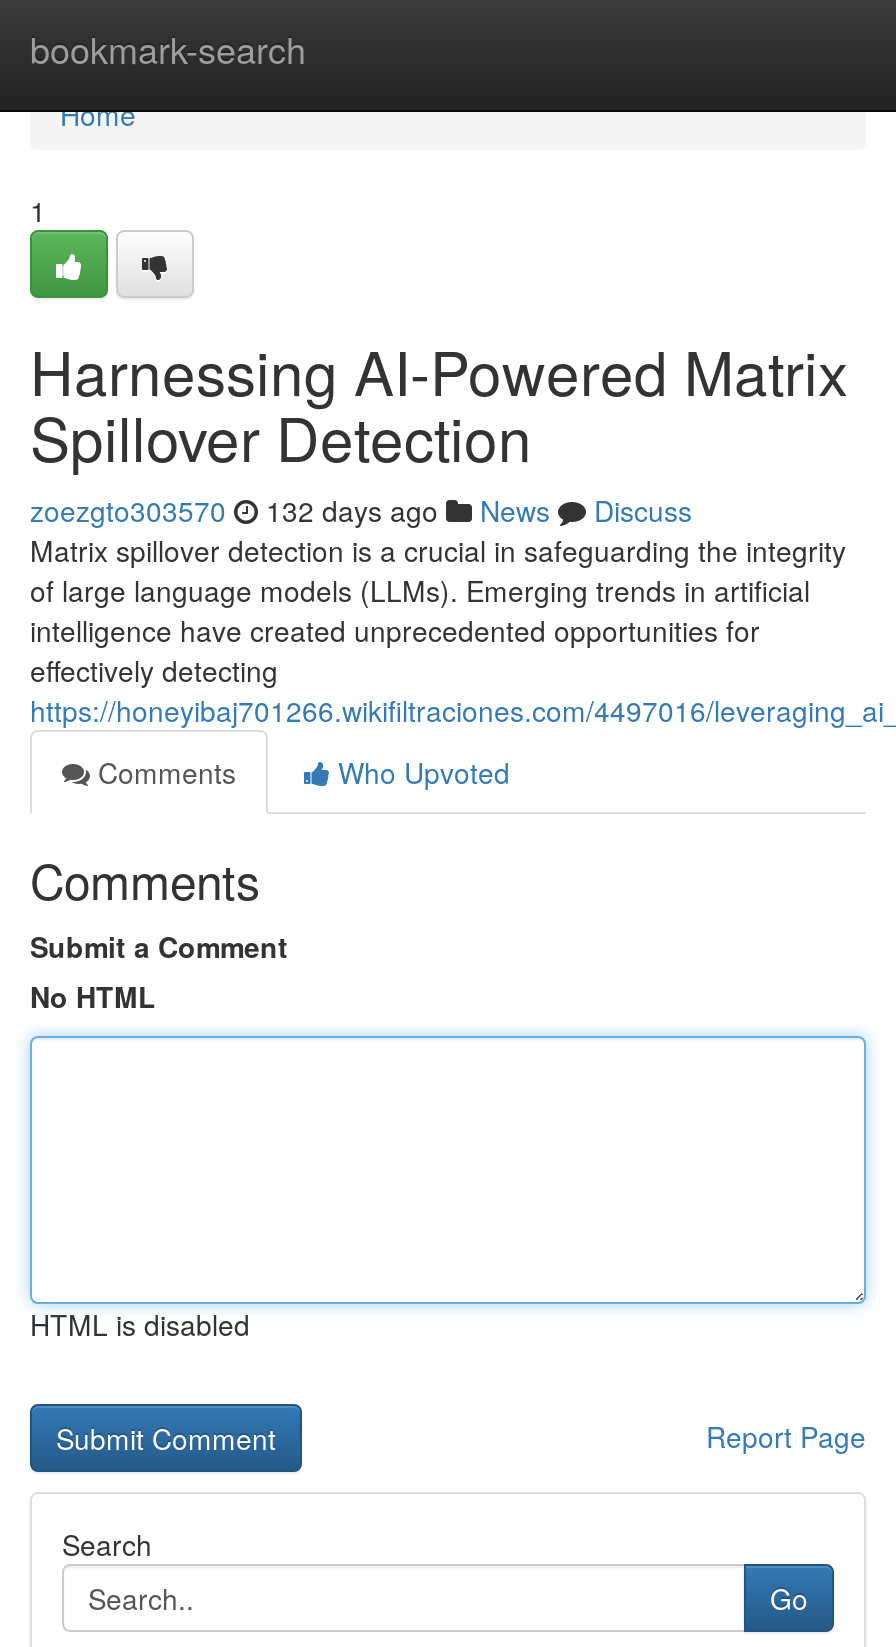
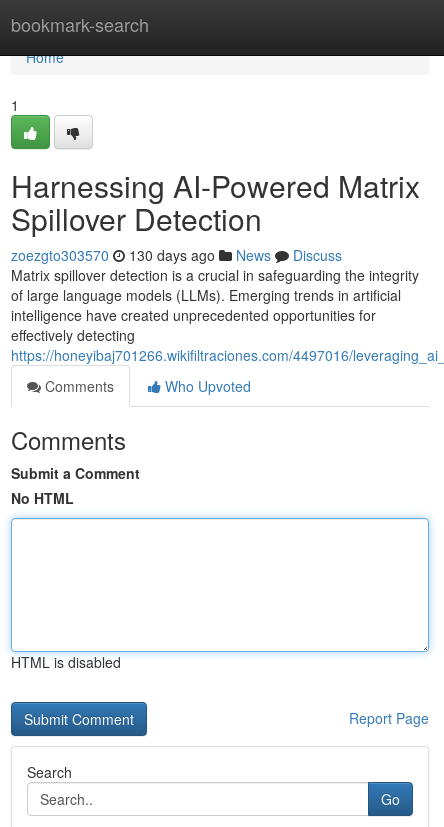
[30,490,692,530] zoezgto303570 132 days ago News Discuss -> [11,245,342,265] zoezgto303570 130 days ago News Discuss

